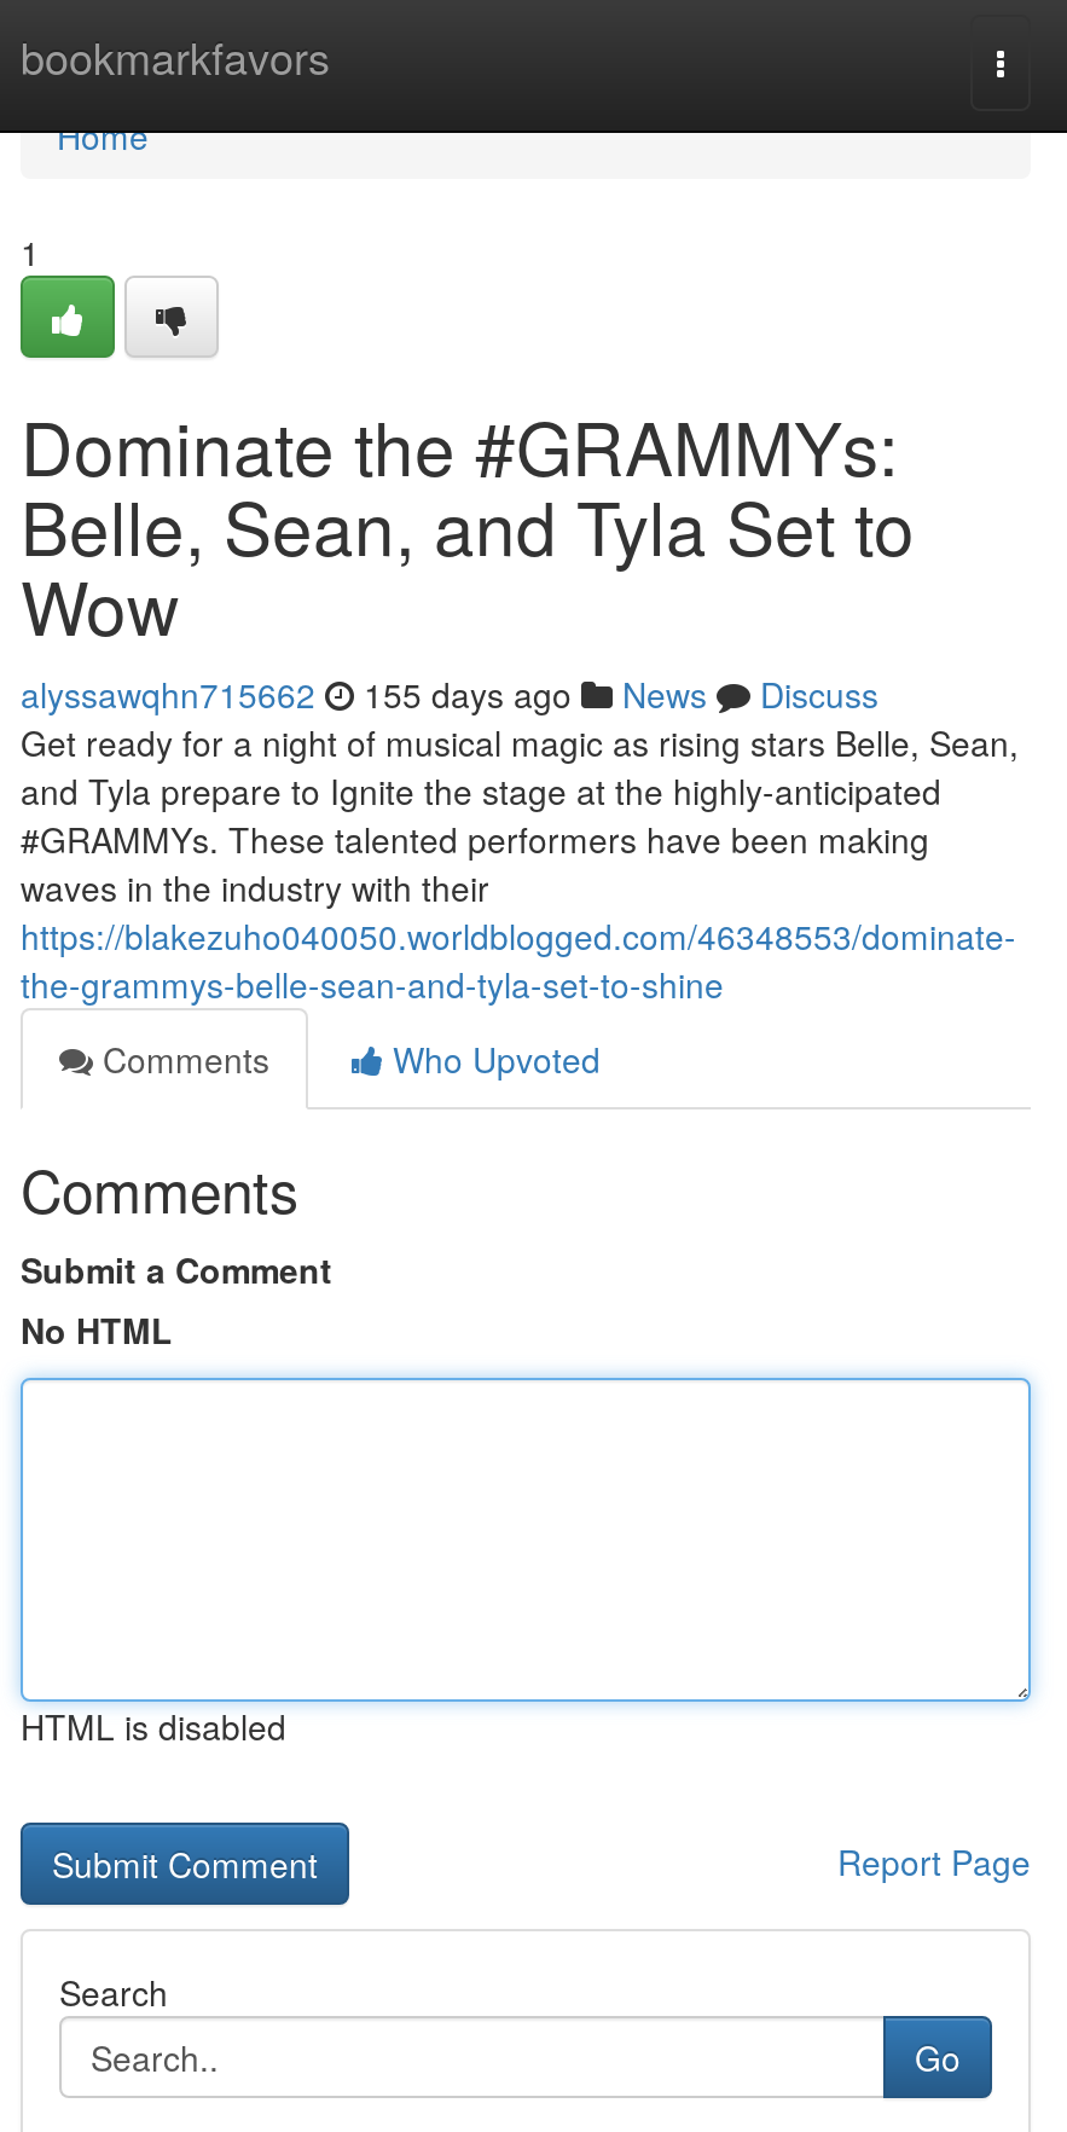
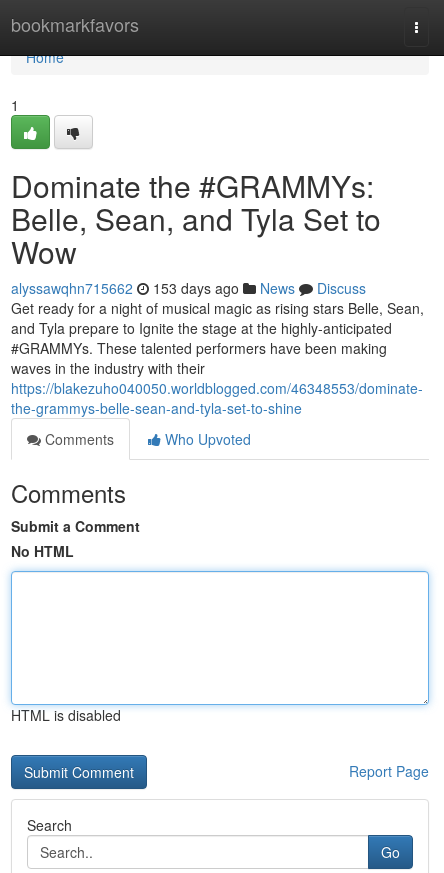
[21,670,878,718] alyssawqhn715662 155 days ago News Discuss -> [11,278,366,298] alyssawqhn715662 153 days ago News Discuss

